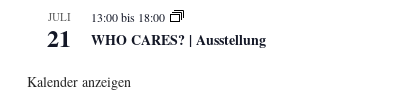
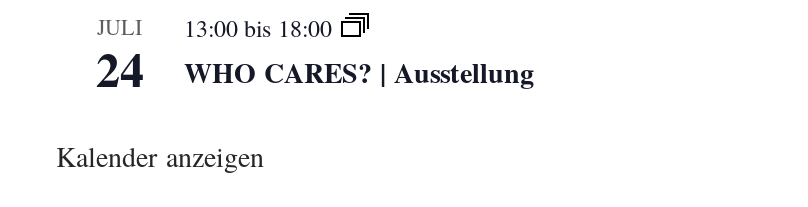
[47,20,71,55] 21 -> [96,33,144,103] 24

